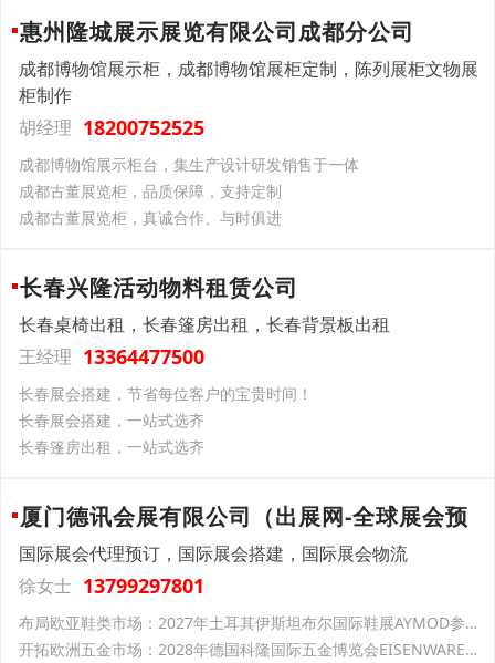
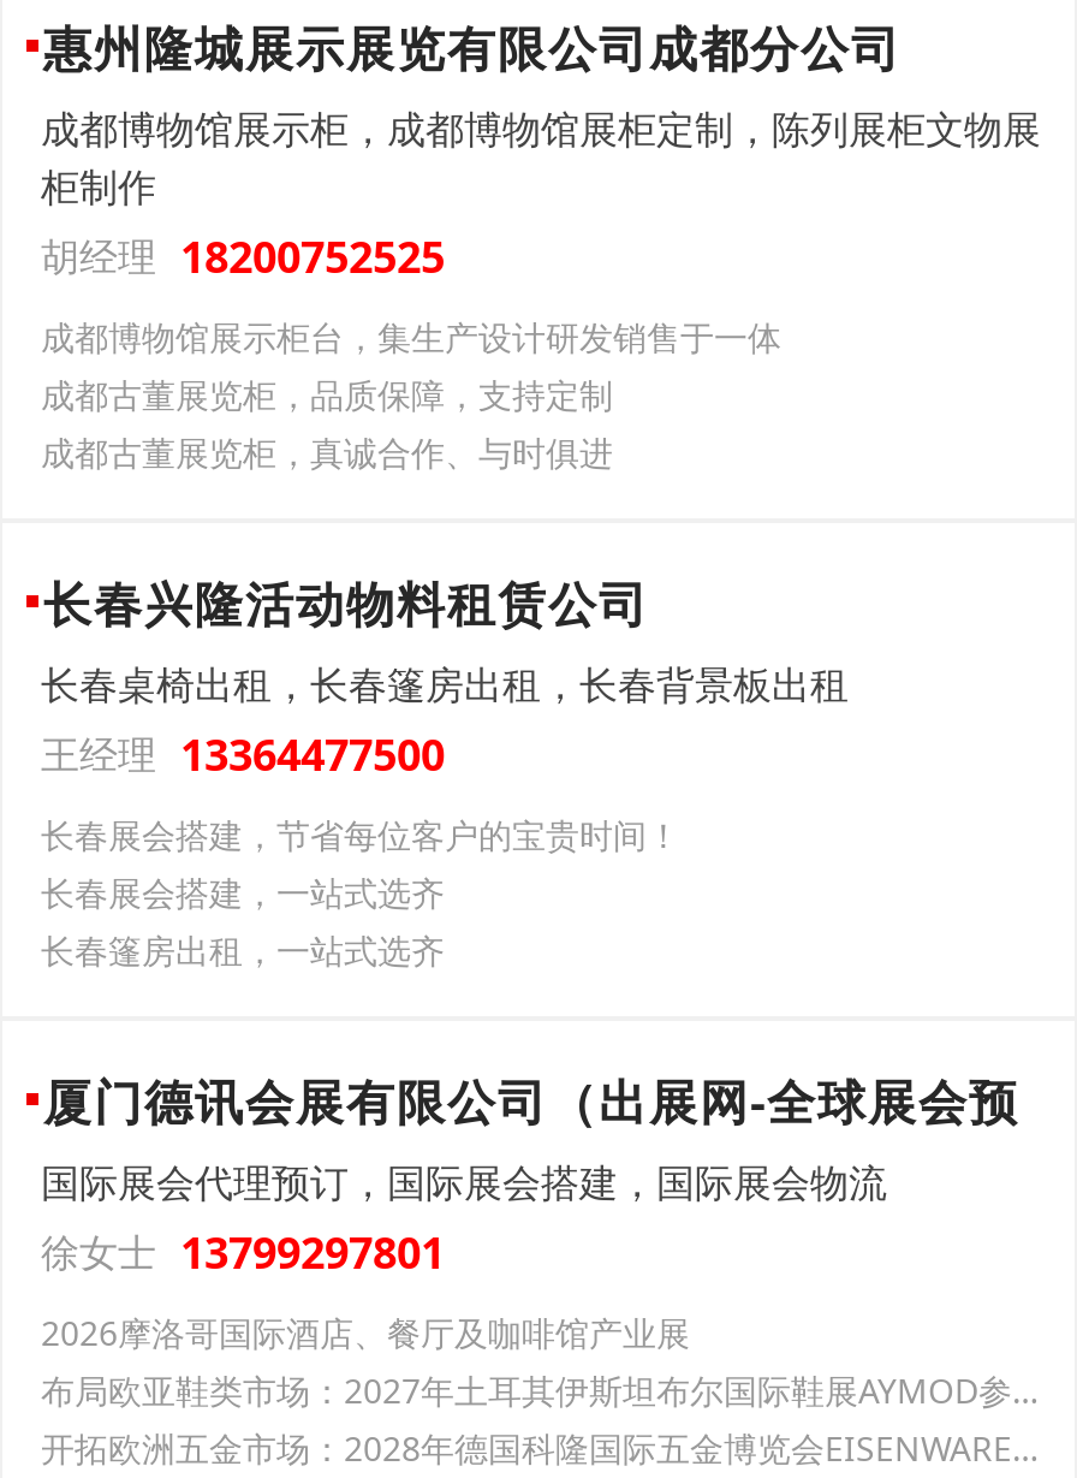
none -> [41,1310,690,1356] 2026摩洛哥国际酒店、餐厅及咖啡馆产业展

